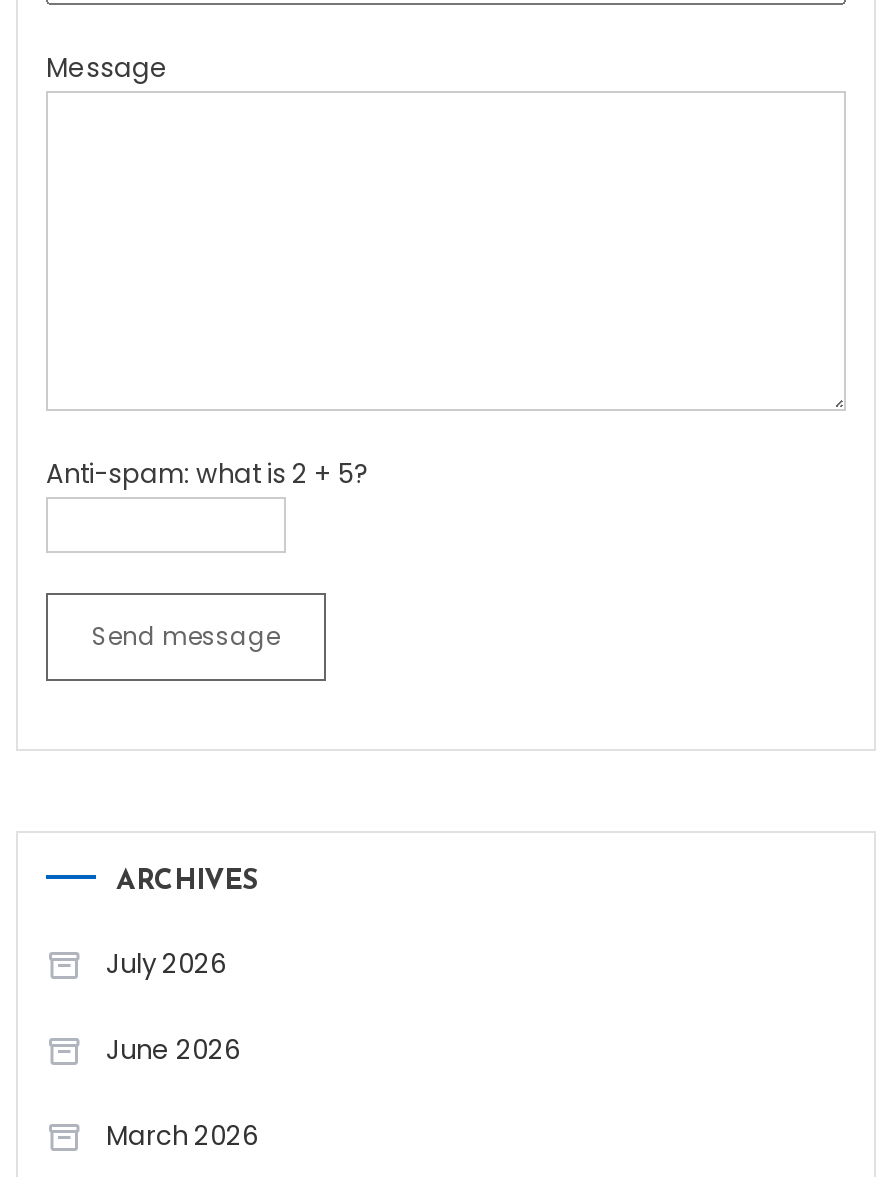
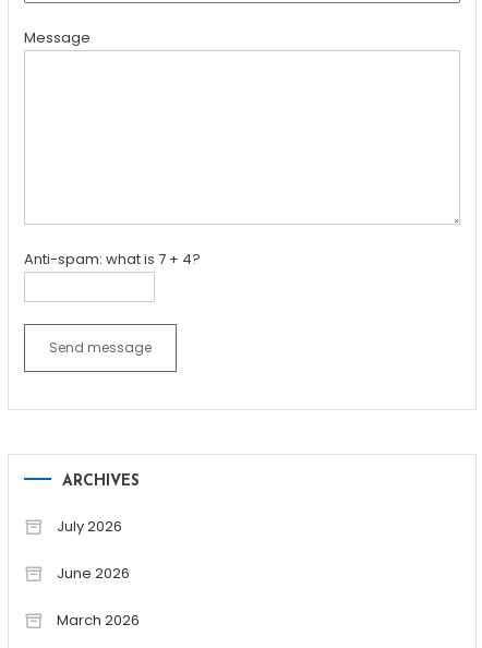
[46,455,370,493] Anti-spam: what is 2 + 5? -> [24,249,201,269] Anti-spam: what is 7 + 4?

